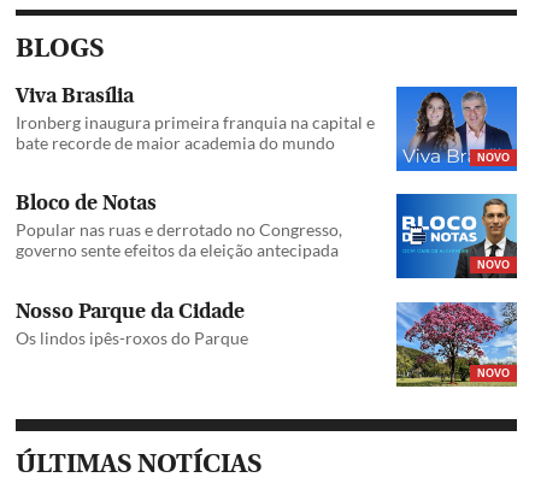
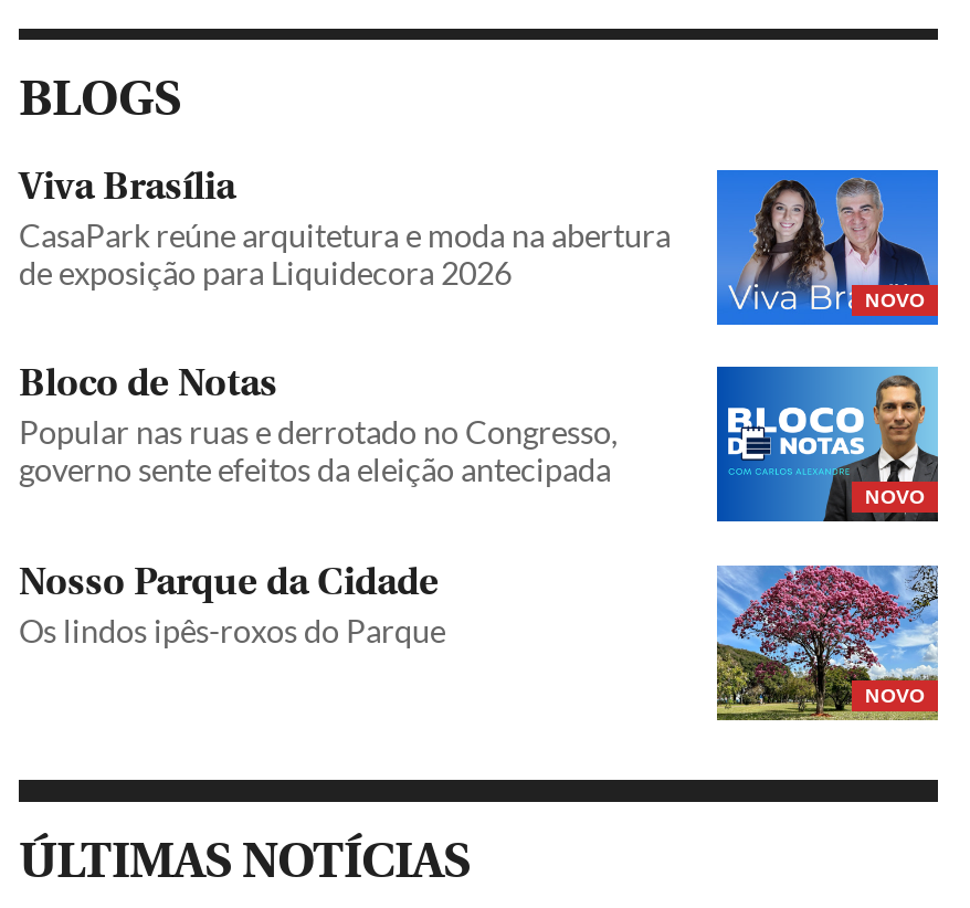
[16,112,375,153] Ironberg inaugura primeira franquia na capital e | bate recorde de maior academia do mundo -> [19,217,671,292] CasaPark reúne arquitetura e moda na abertura | de exposição para Liquidecora 2026

